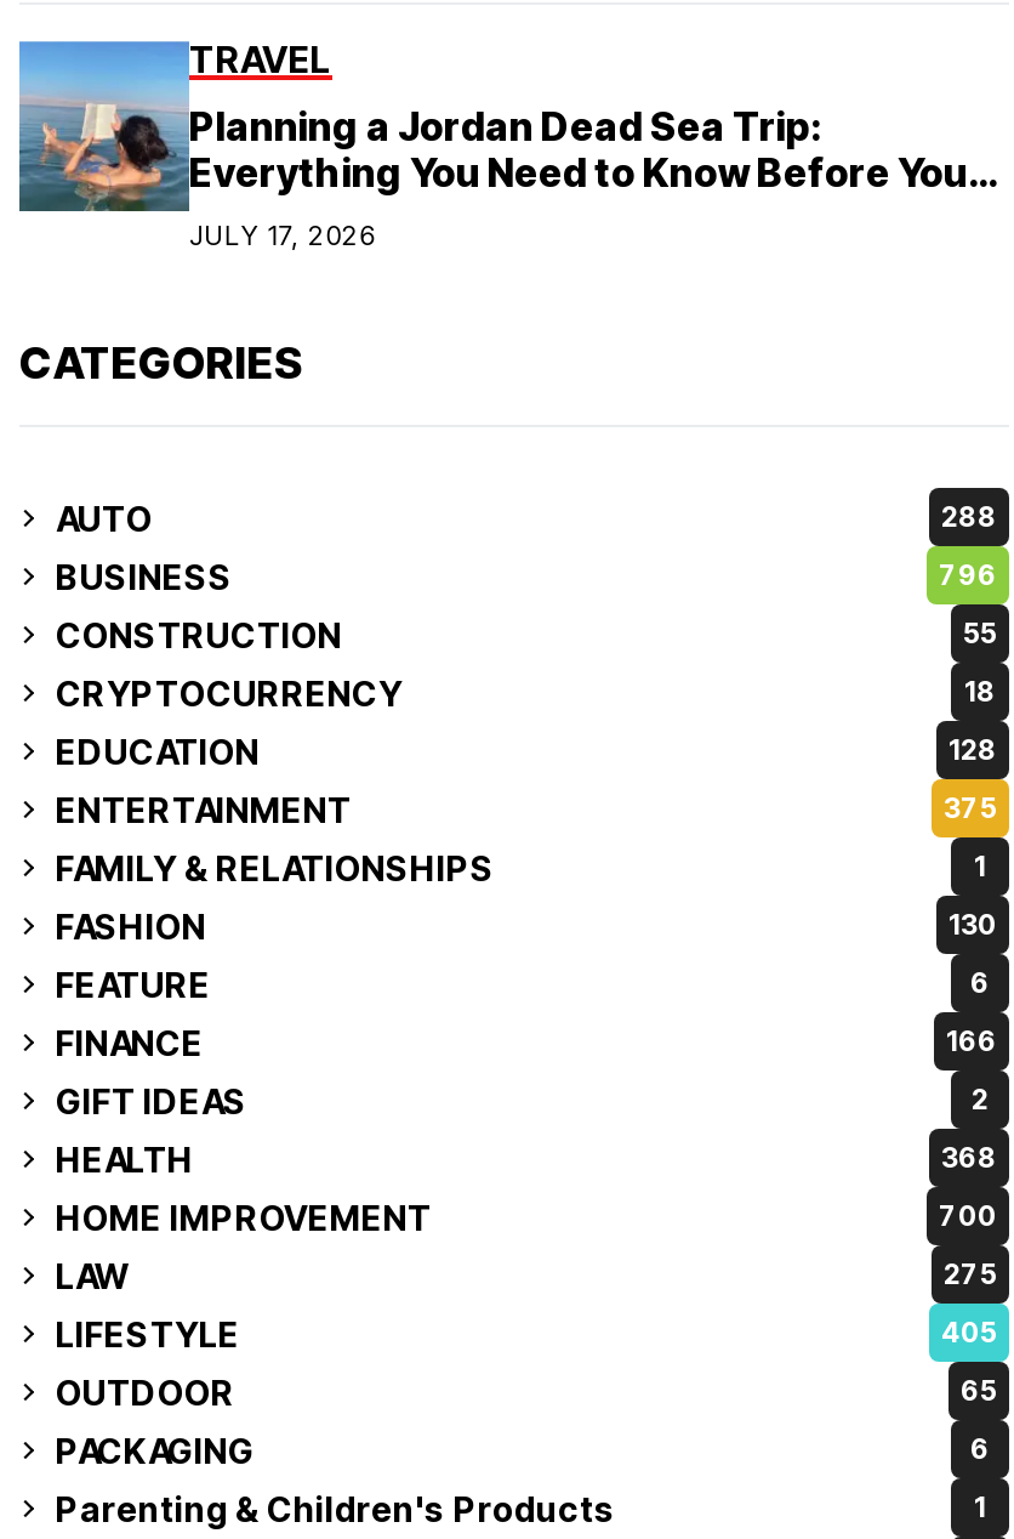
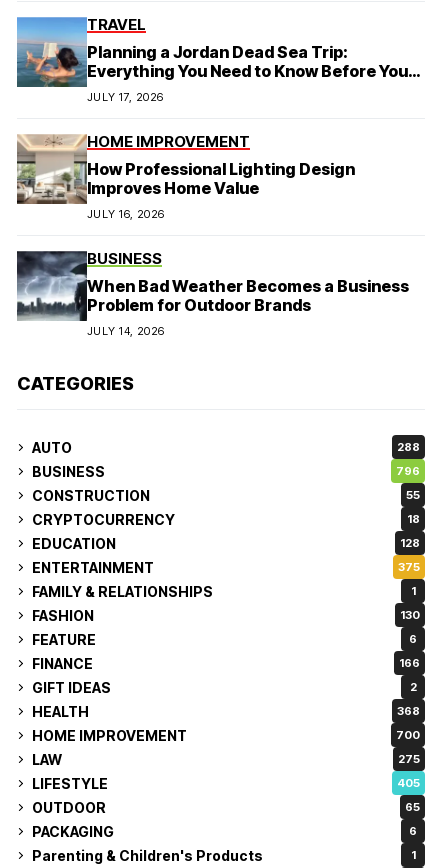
none -> [16,132,409,338] [image] | HOME IMPROVEMENT | How Professional Lighting Design | Improves Home Value | JULY 16, 2026 | BUSINESS | When Bad Weather Becomes a Business | Problem for Outdoor Brands | JULY 14, 2026
none -> [16,250,73,321] [image]

